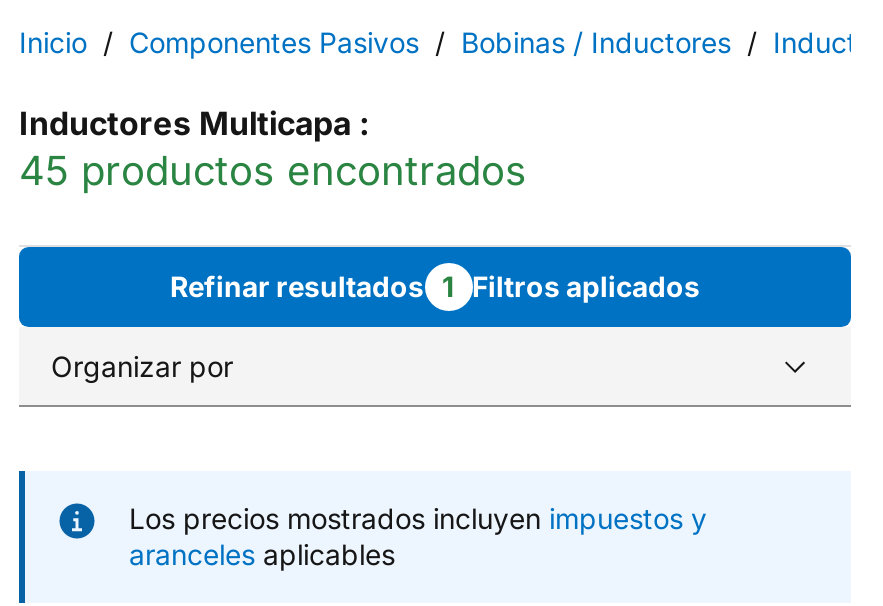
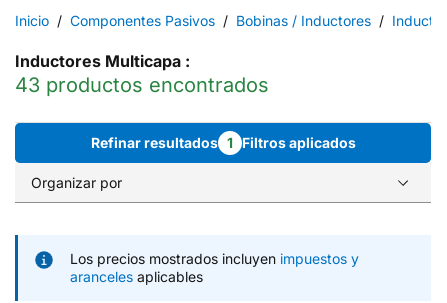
[19,147,527,195] 45 productos encontrados -> [15,73,269,97] 43 productos encontrados

